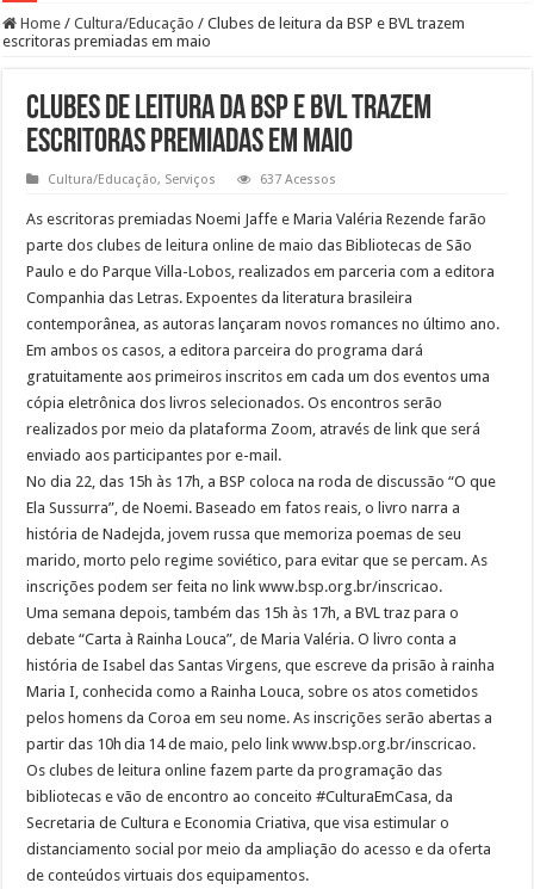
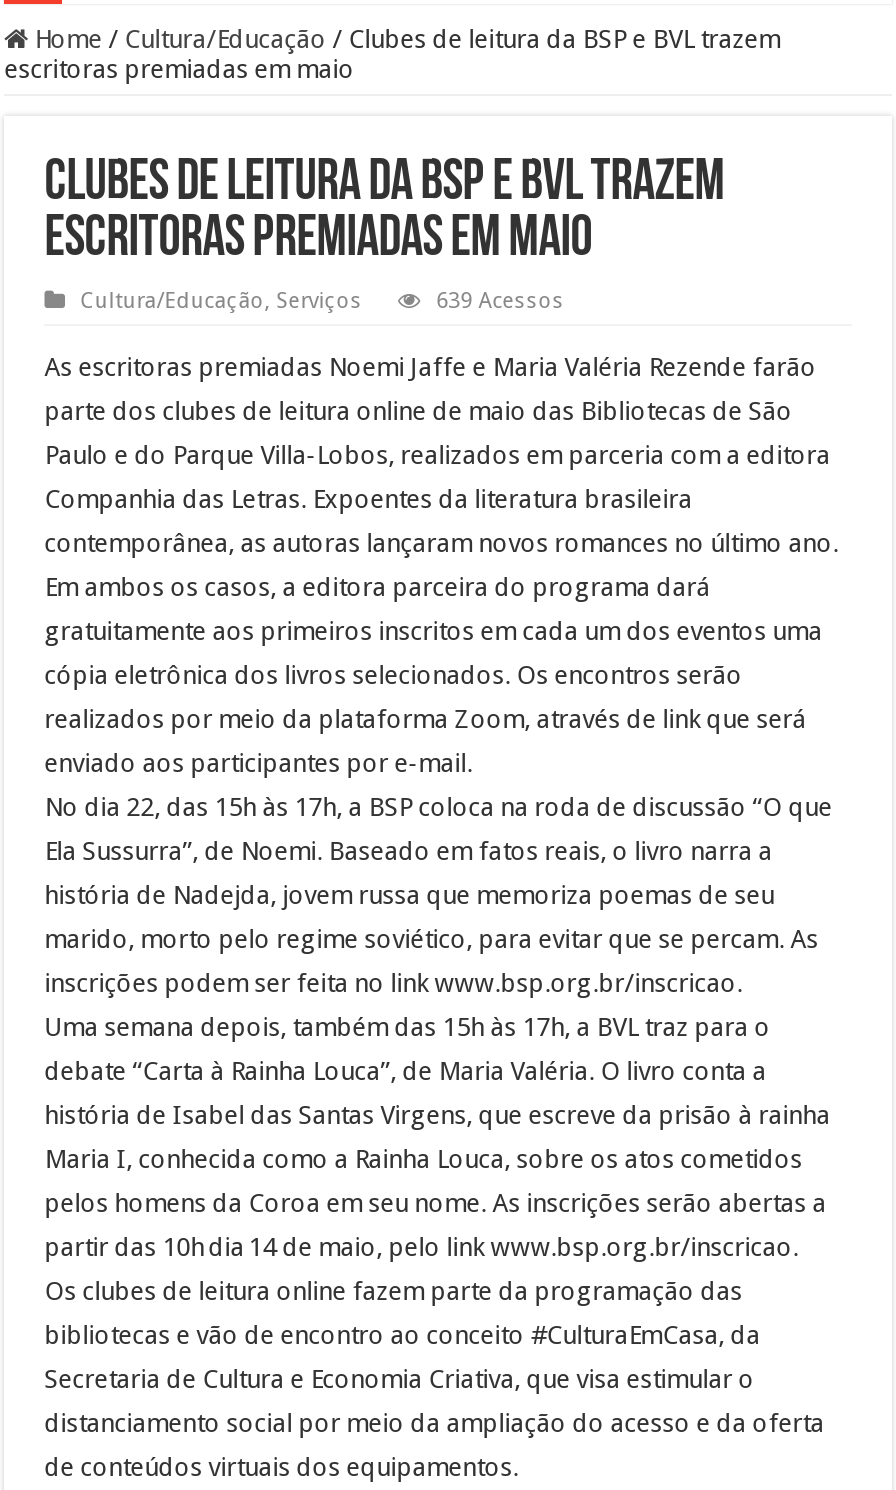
[260,172,336,187] 637 Acessos -> [436,288,564,314] 639 Acessos

